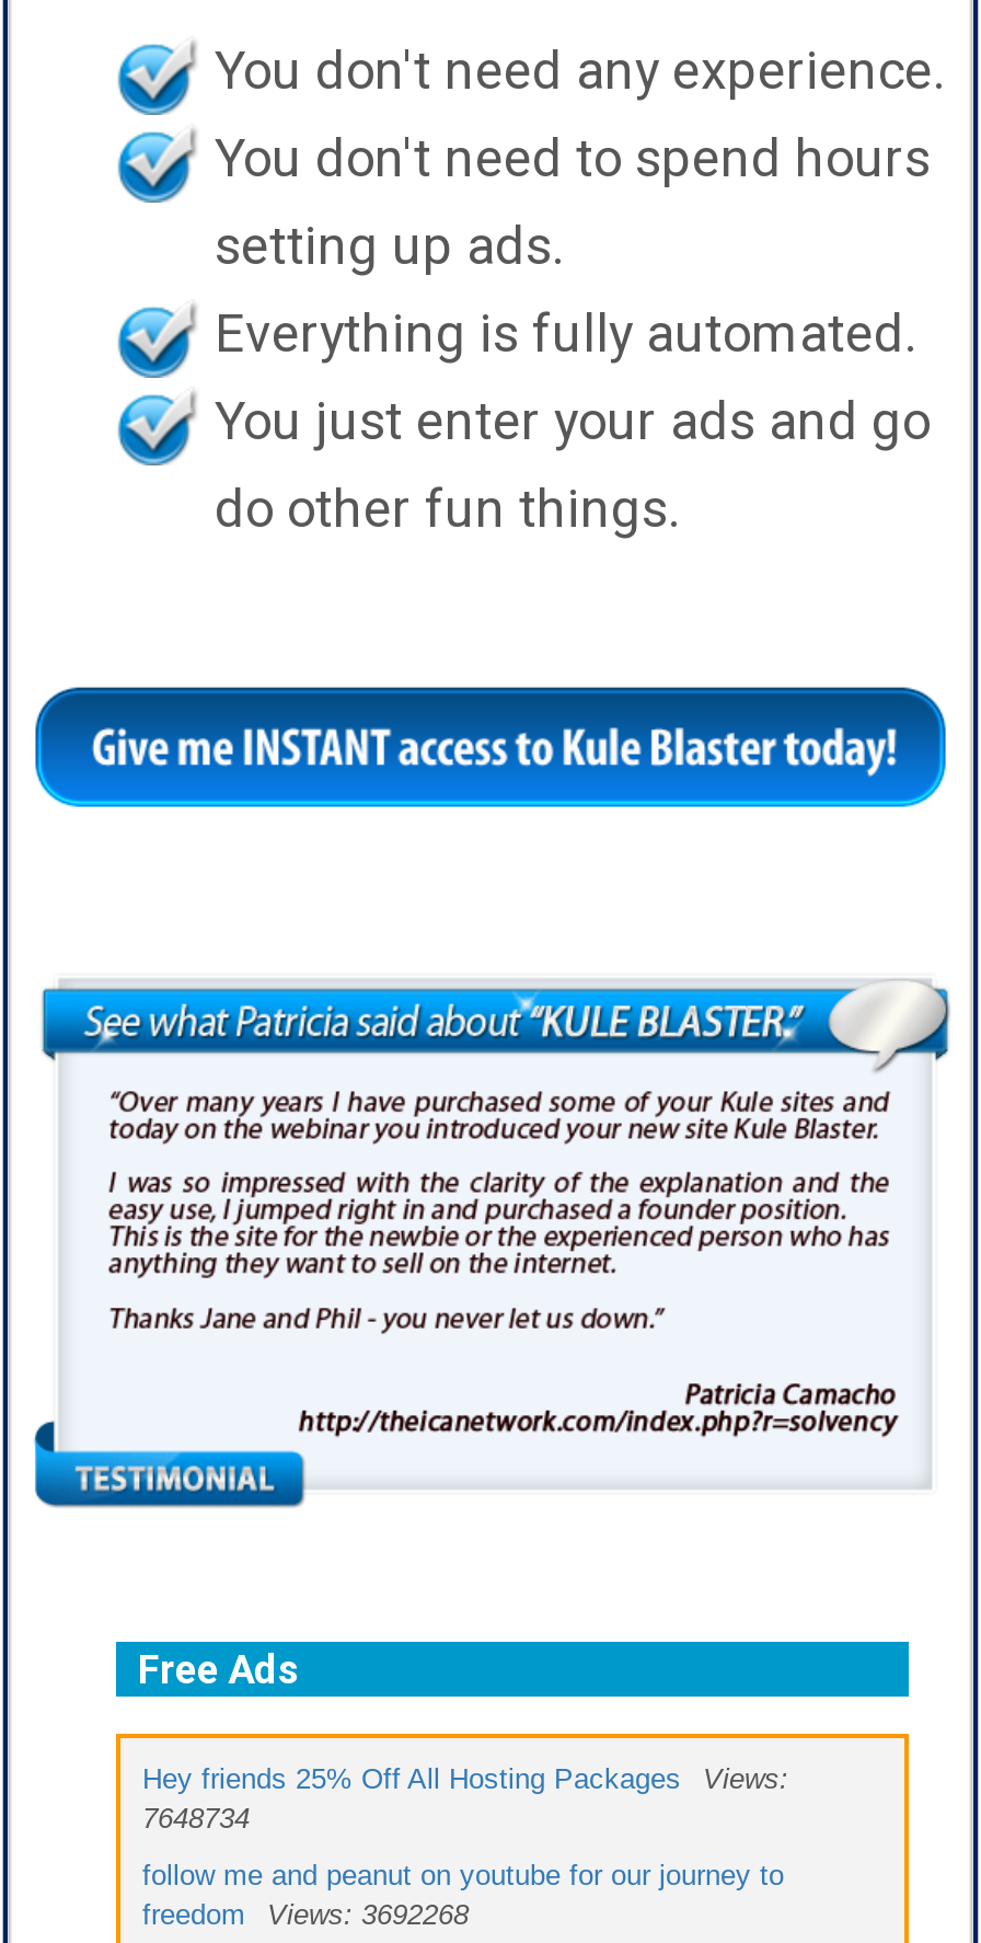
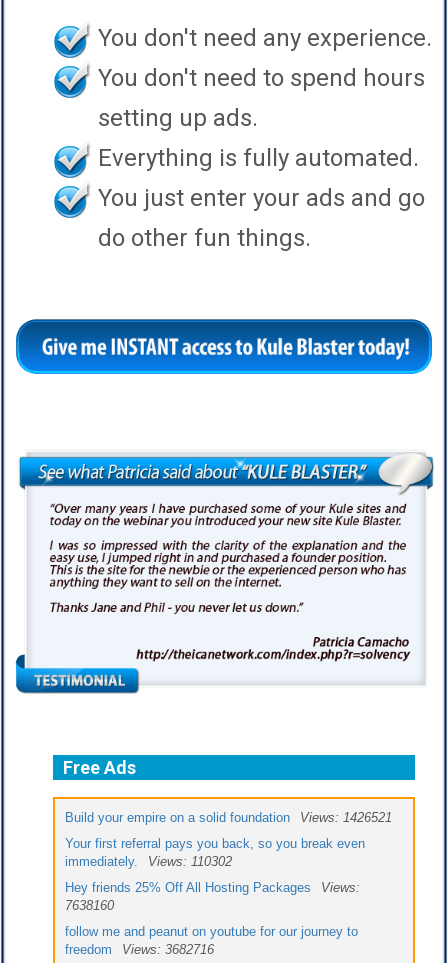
none -> [65,810,392,869] Build your empire on a solid foundation | Views: 1426521 | Your first referral pays you back, so you break even | immediately. | Views: 110302
[142,1802,250,1835] 7648734 -> [65,898,114,913] 7638160
[142,1899,469,1932] freedom Views: 3692268 -> [65,942,214,957] freedom Views: 3682716

